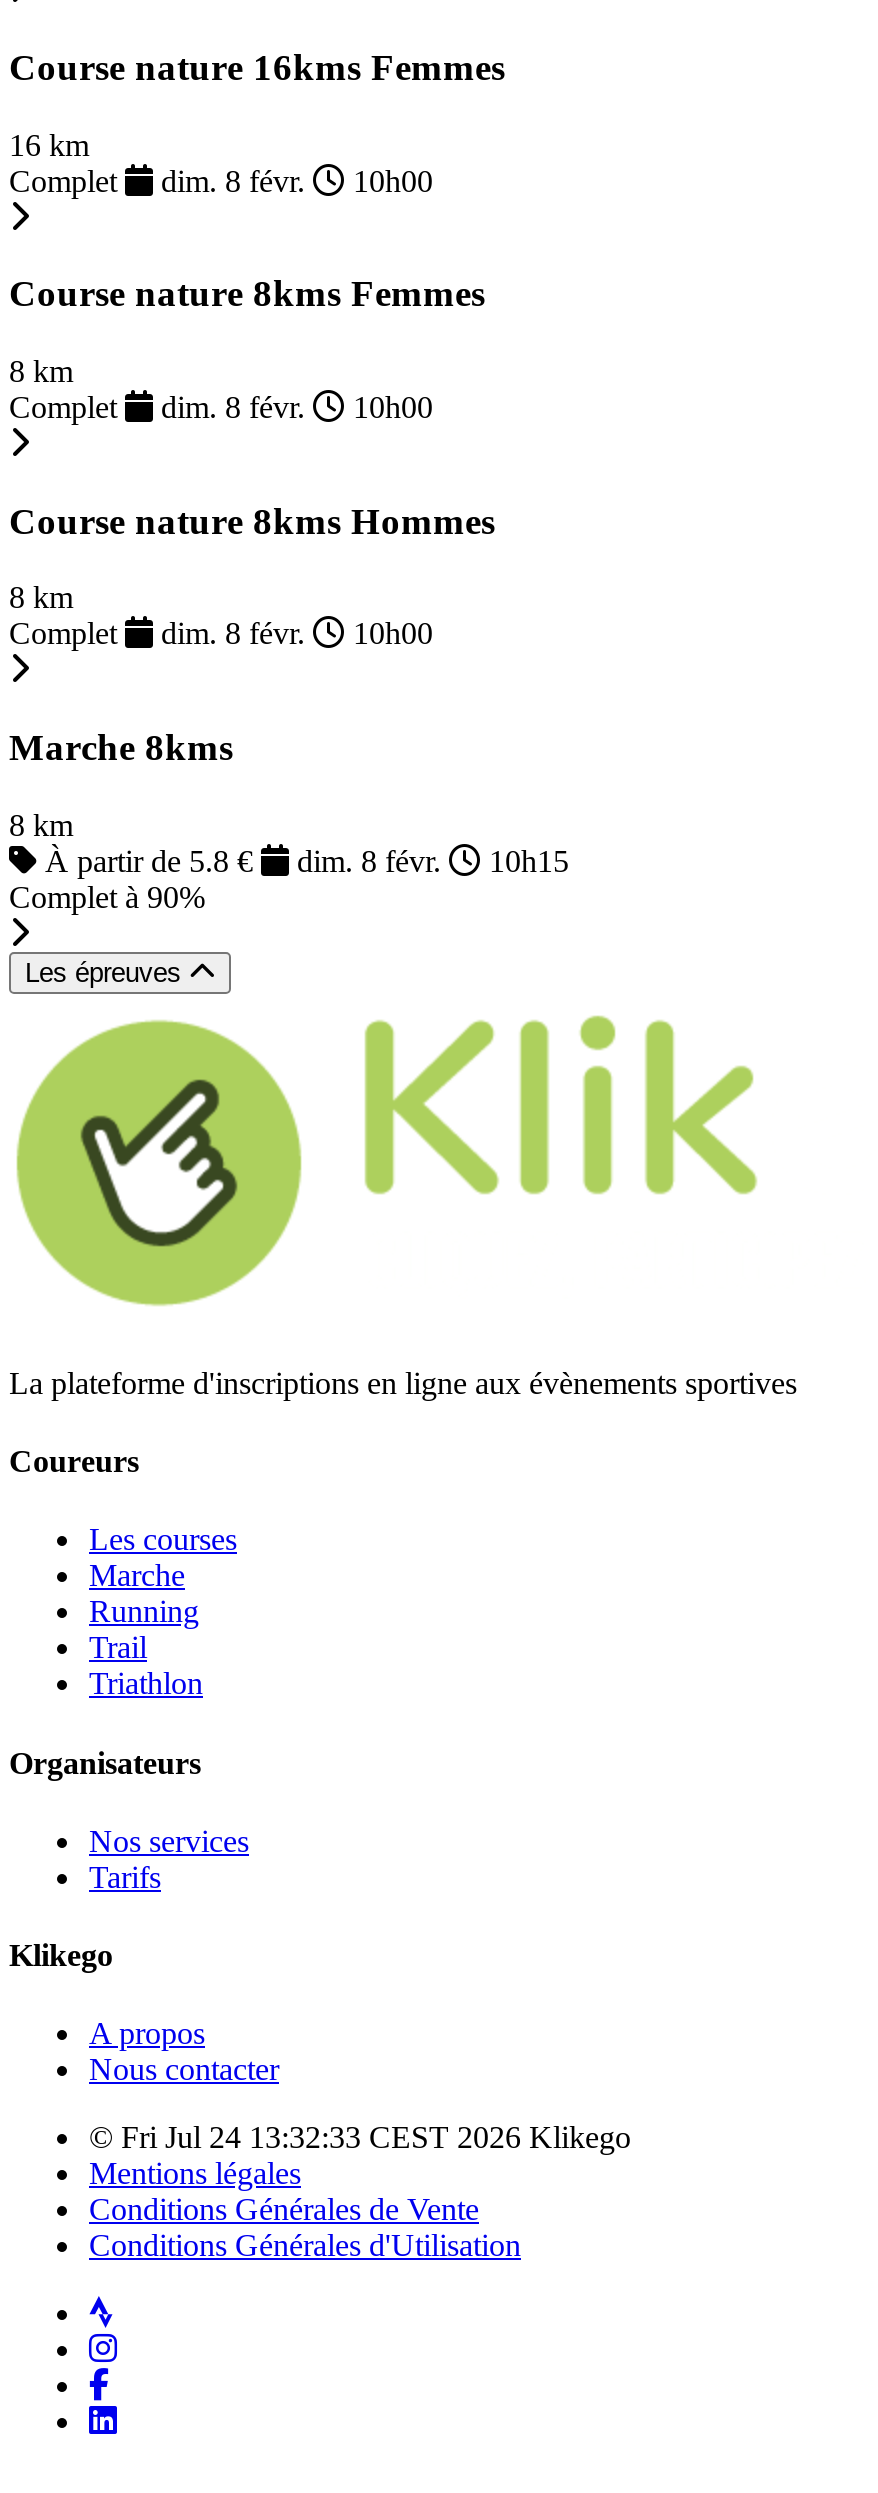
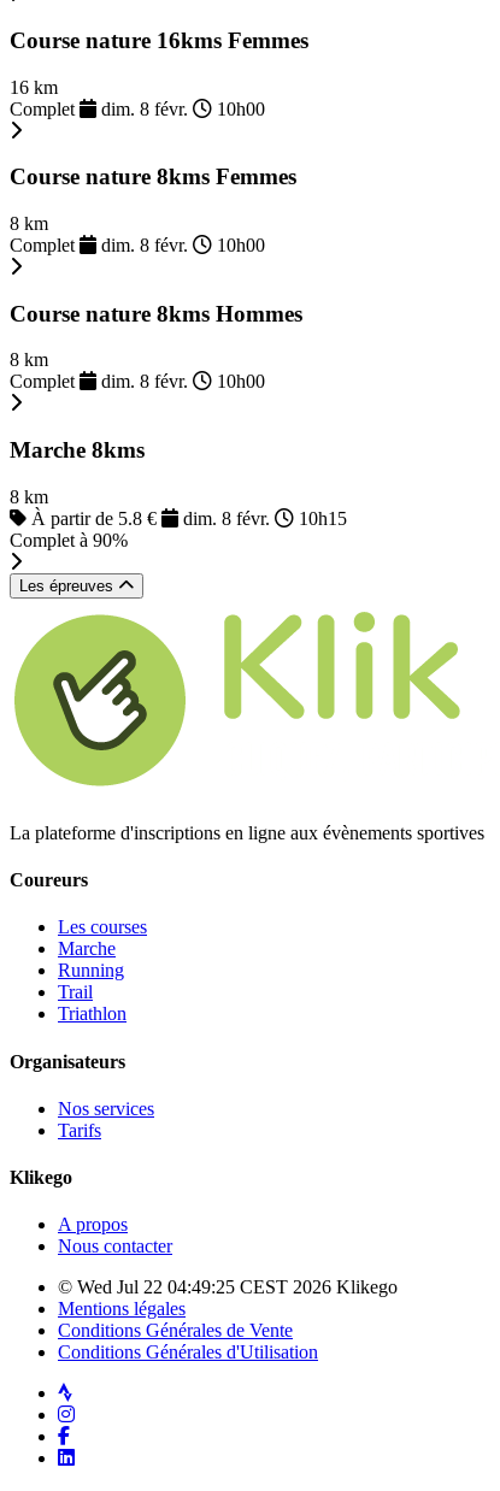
[89,2121,631,2155] © Fri Jul 24 13:32:33 CEST 2026 Klikego -> [58,1277,398,1298] © Wed Jul 22 04:49:25 CEST 2026 Klikego

